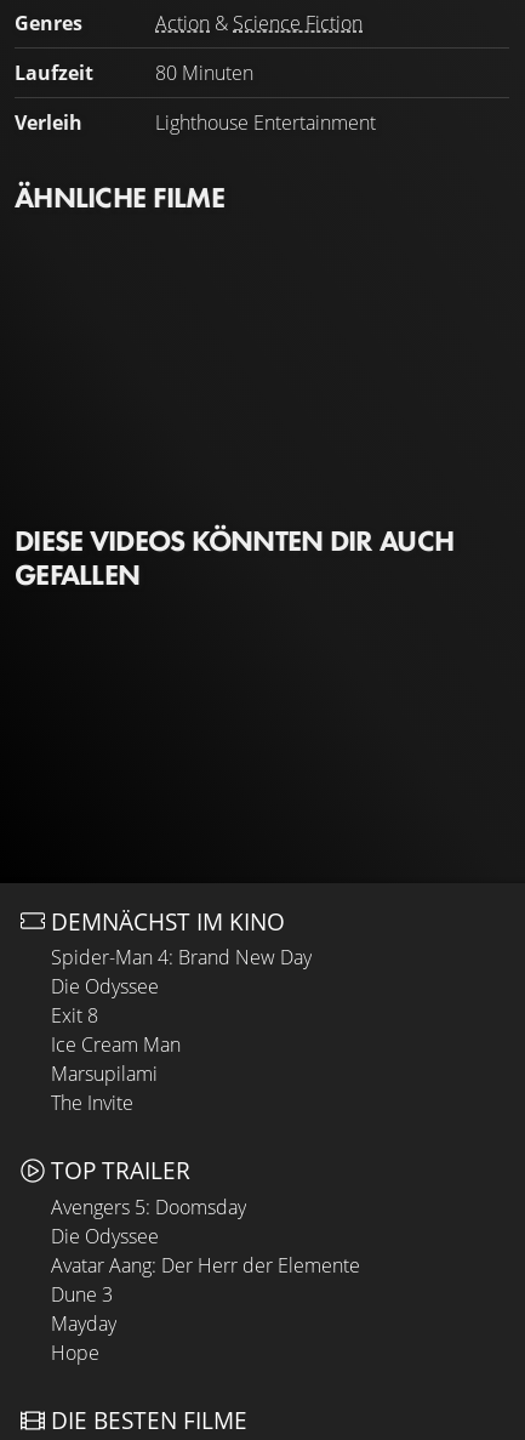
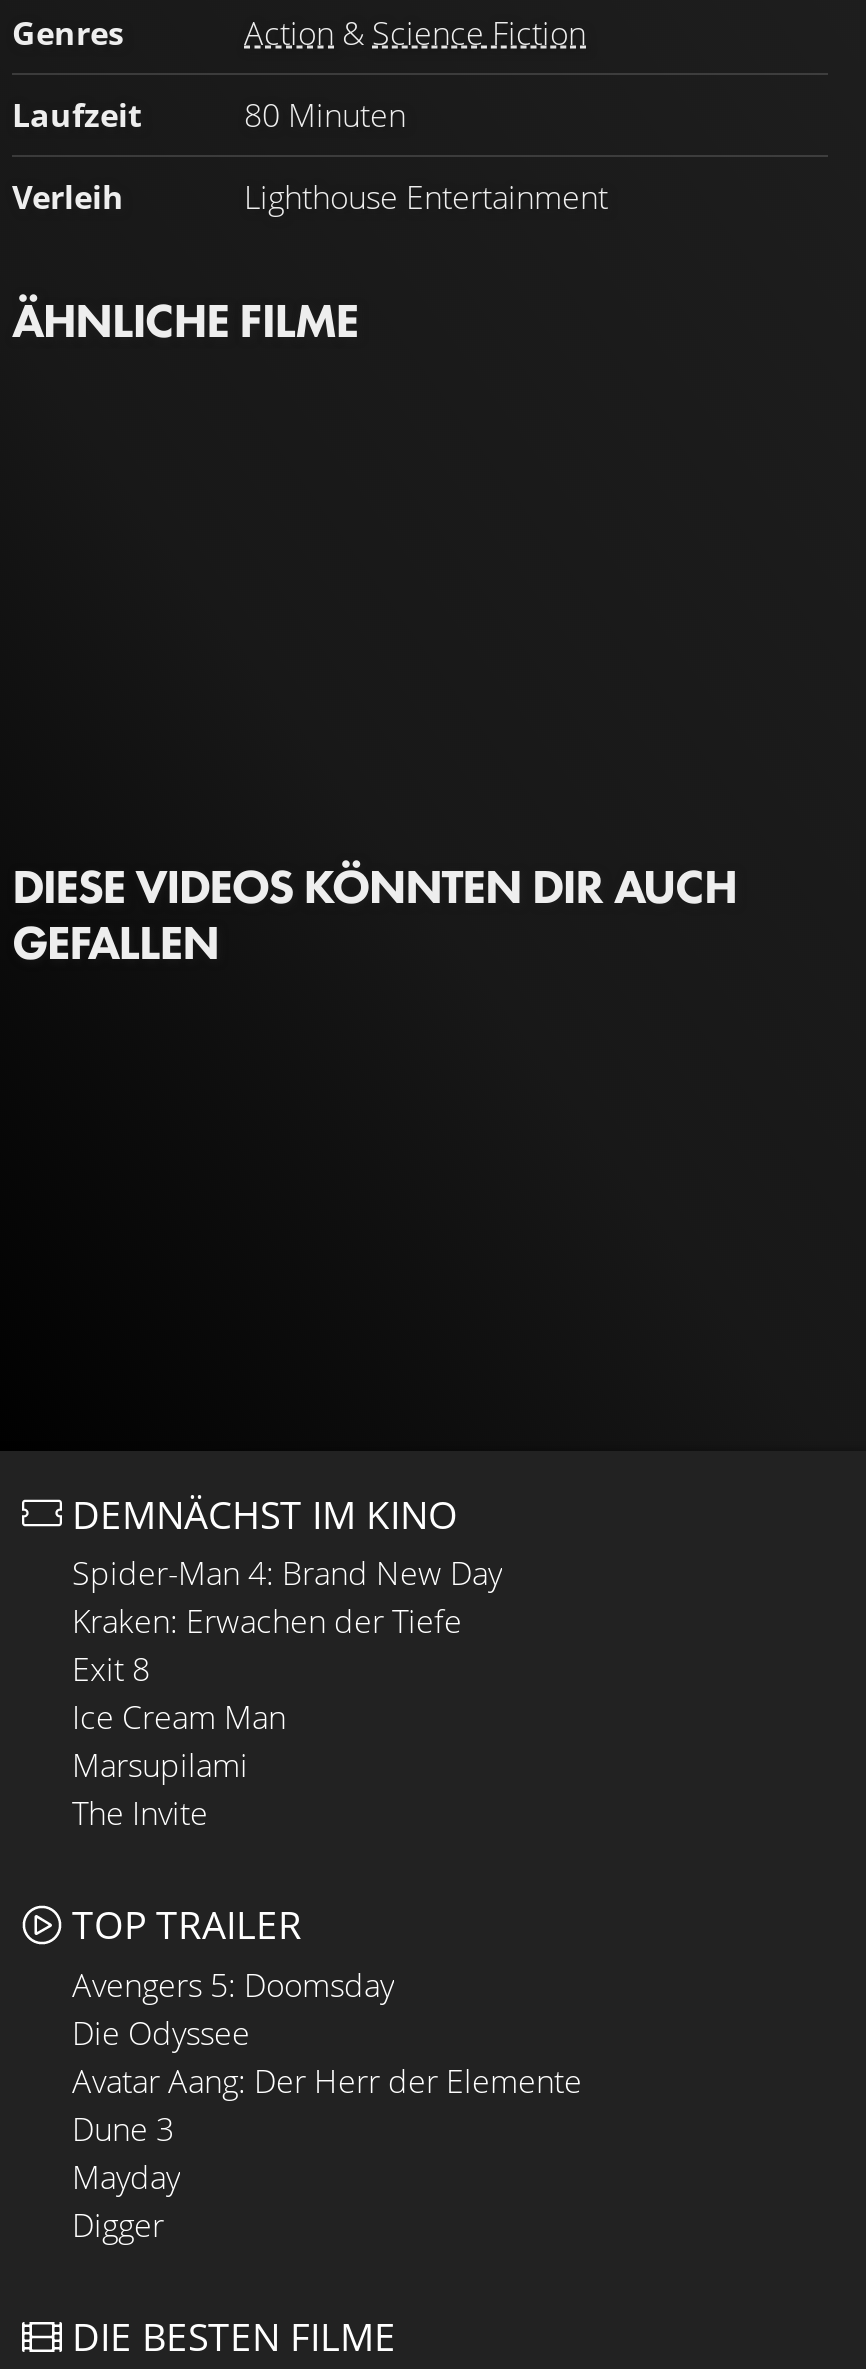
[51,973,159,1000] Die Odyssee -> [72,1600,462,1644] Kraken: Erwachen der Tiefe
[51,1339,99,1366] Hope -> [72,2203,164,2247] Digger

